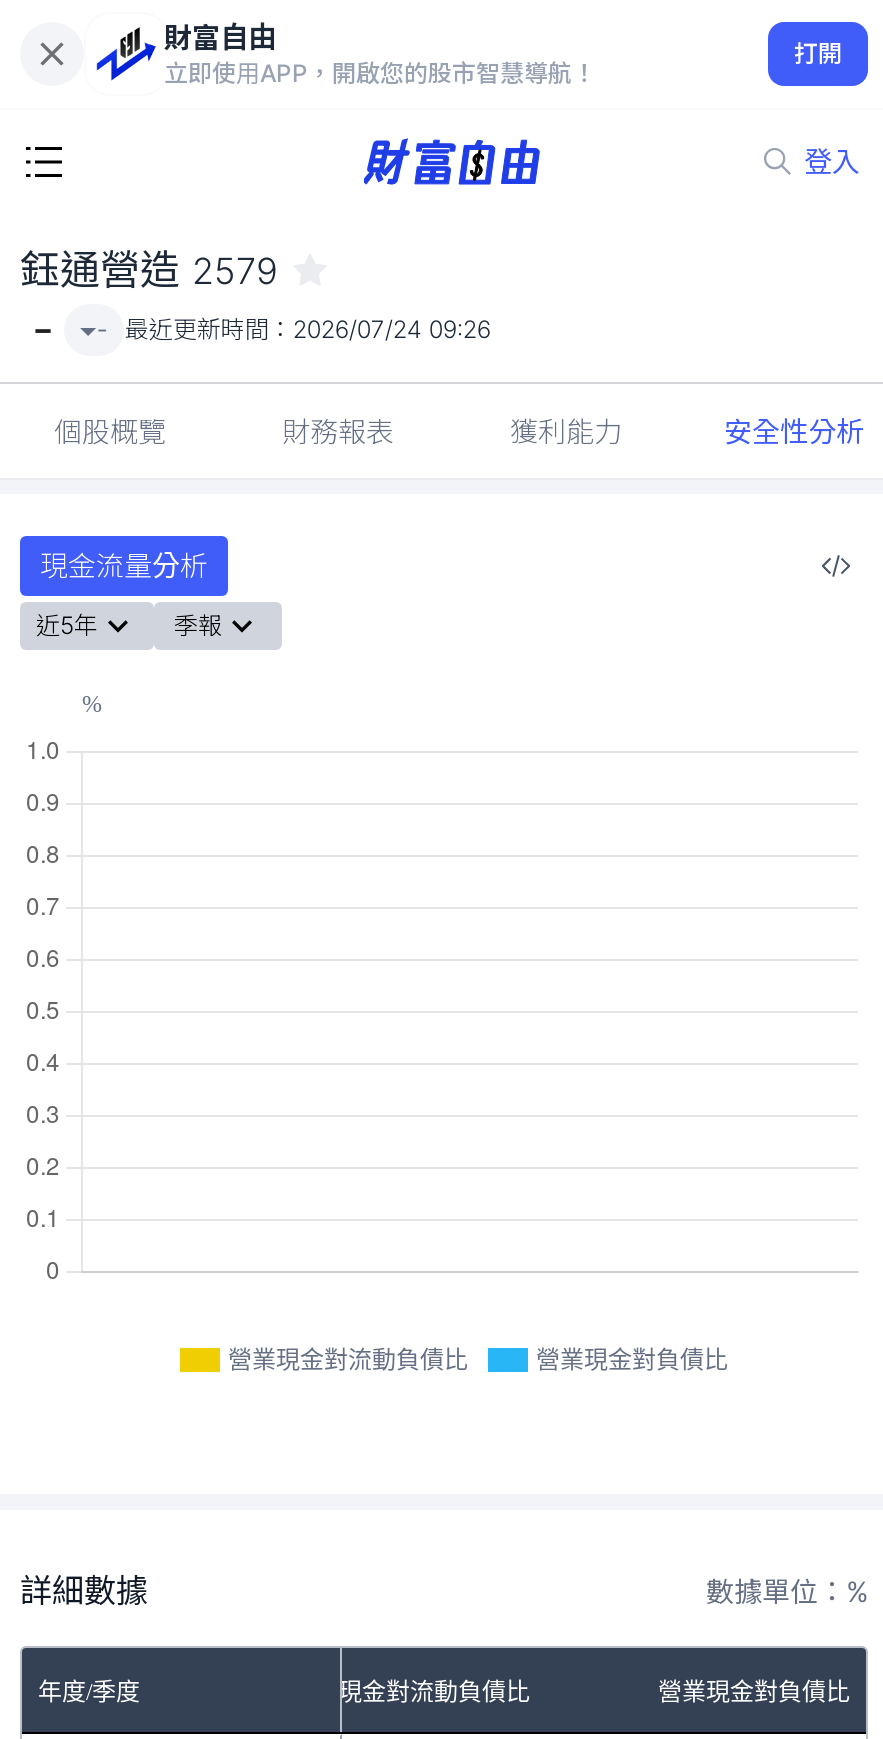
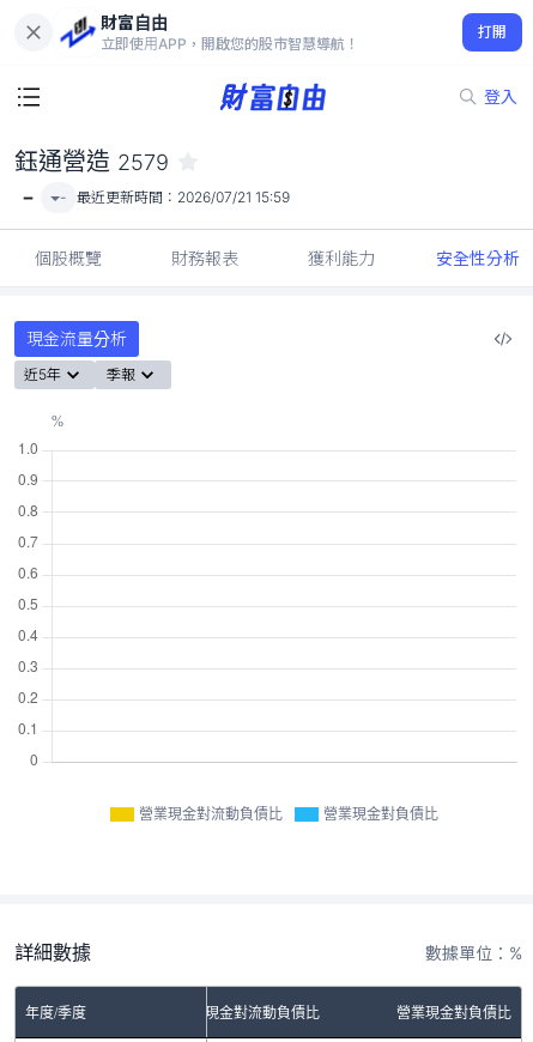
[97,314,491,344] - 最近更新時間：2026/07/24 09:26 -> [60,188,290,206] - 最近更新時間：2026/07/21 15:59

